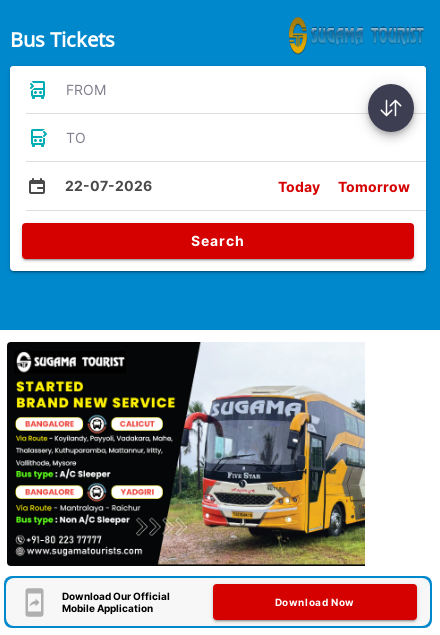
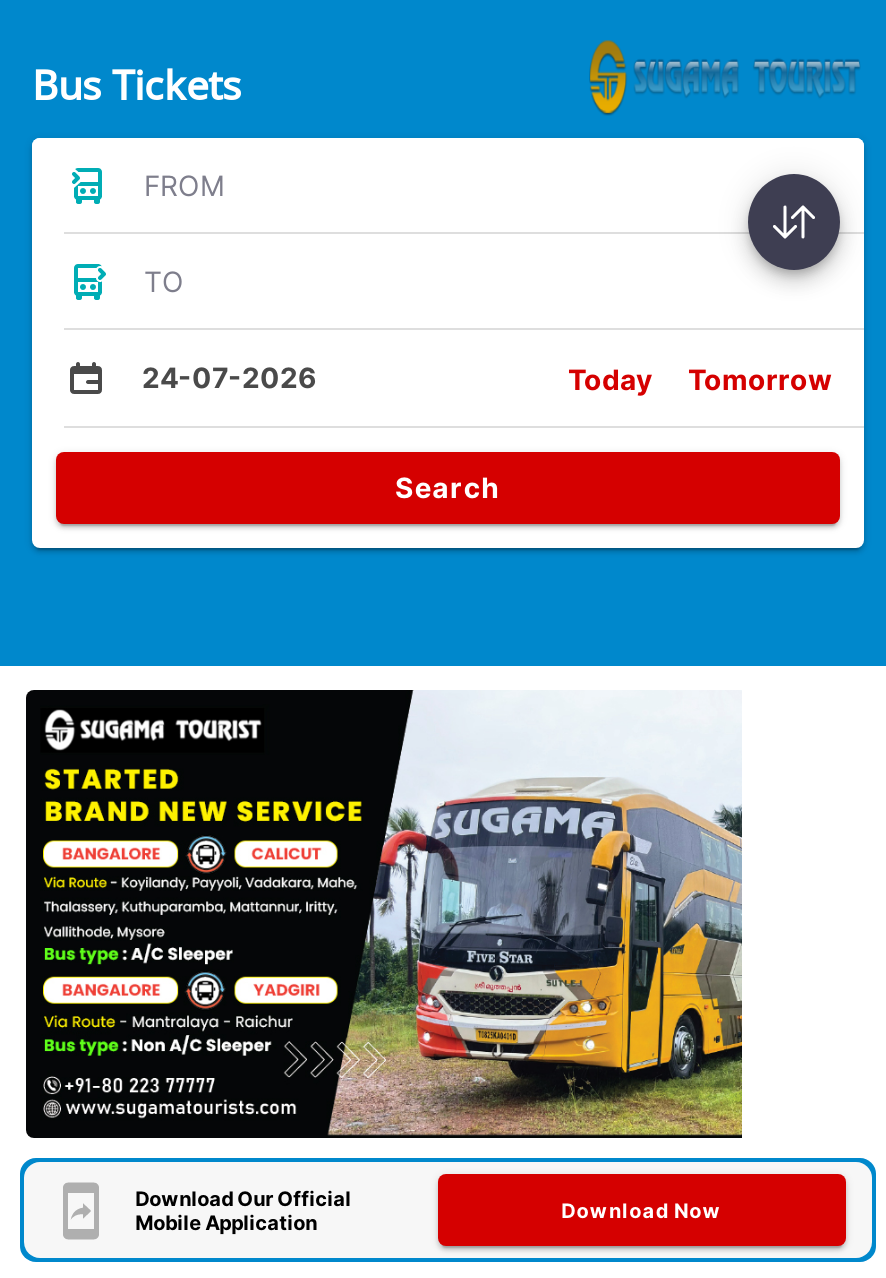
[65,177,152,194] 22-07-2026 -> [142,360,316,394] 24-07-2026

